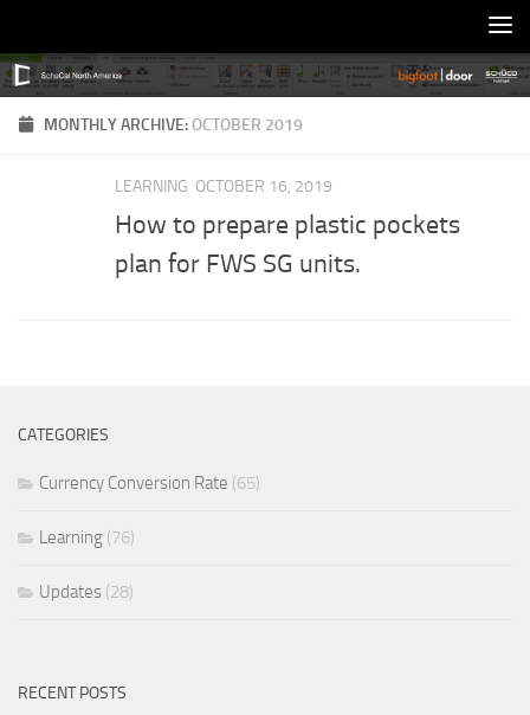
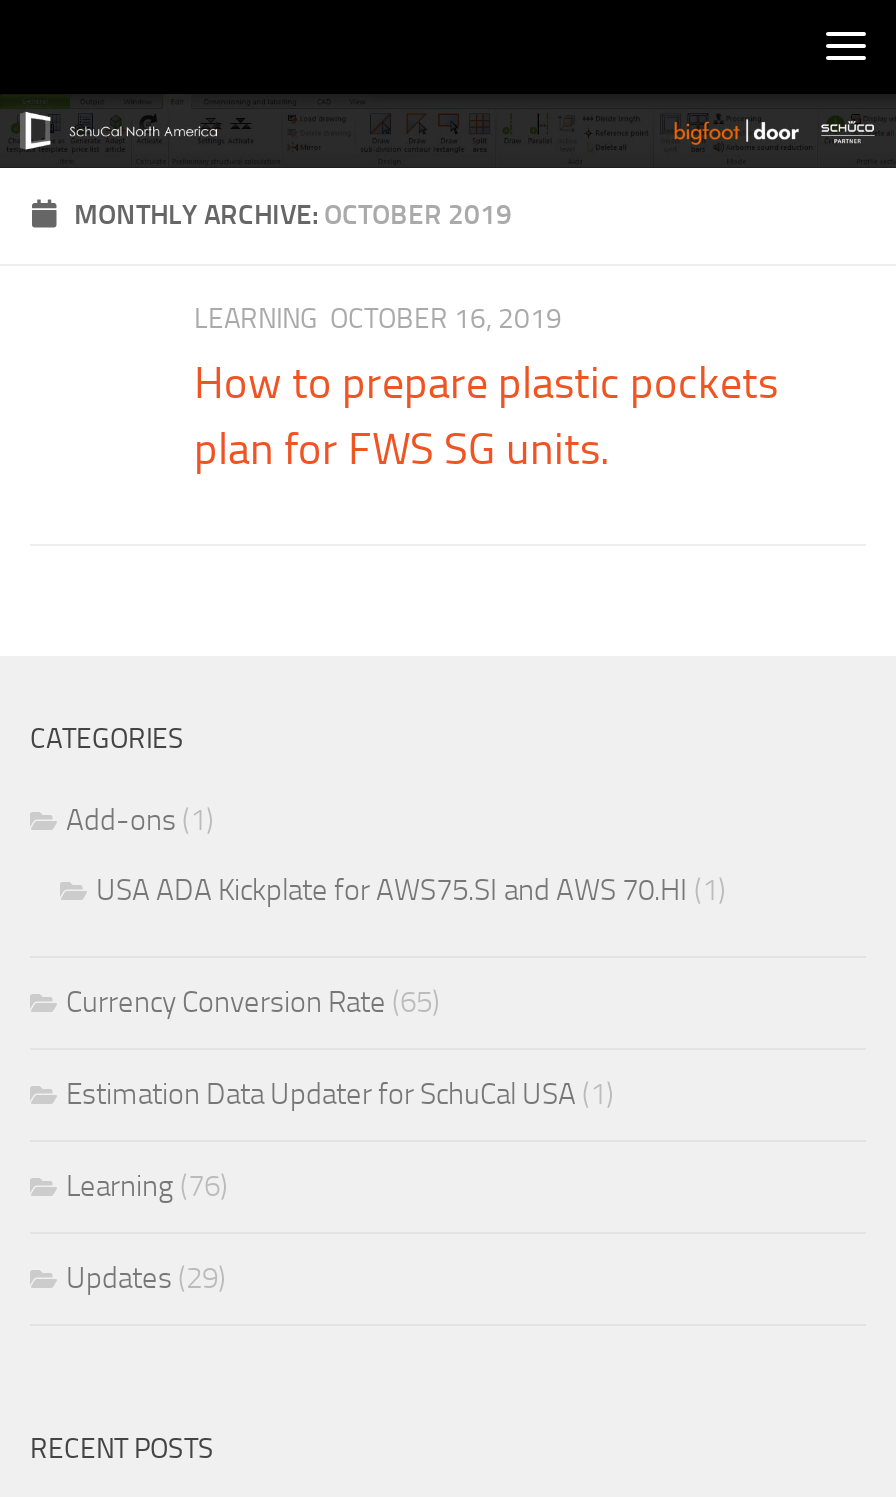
none -> [66,802,726,908] Add-ons (1) | USA ADA Kickplate for AWS75.SI and AWS 70.HI (1)
none -> [66,1076,614,1112] Estimation Data Updater for SchuCal USA (1)
[39,581,134,603] Updates (28) -> [66,1260,226,1296] Updates (29)

